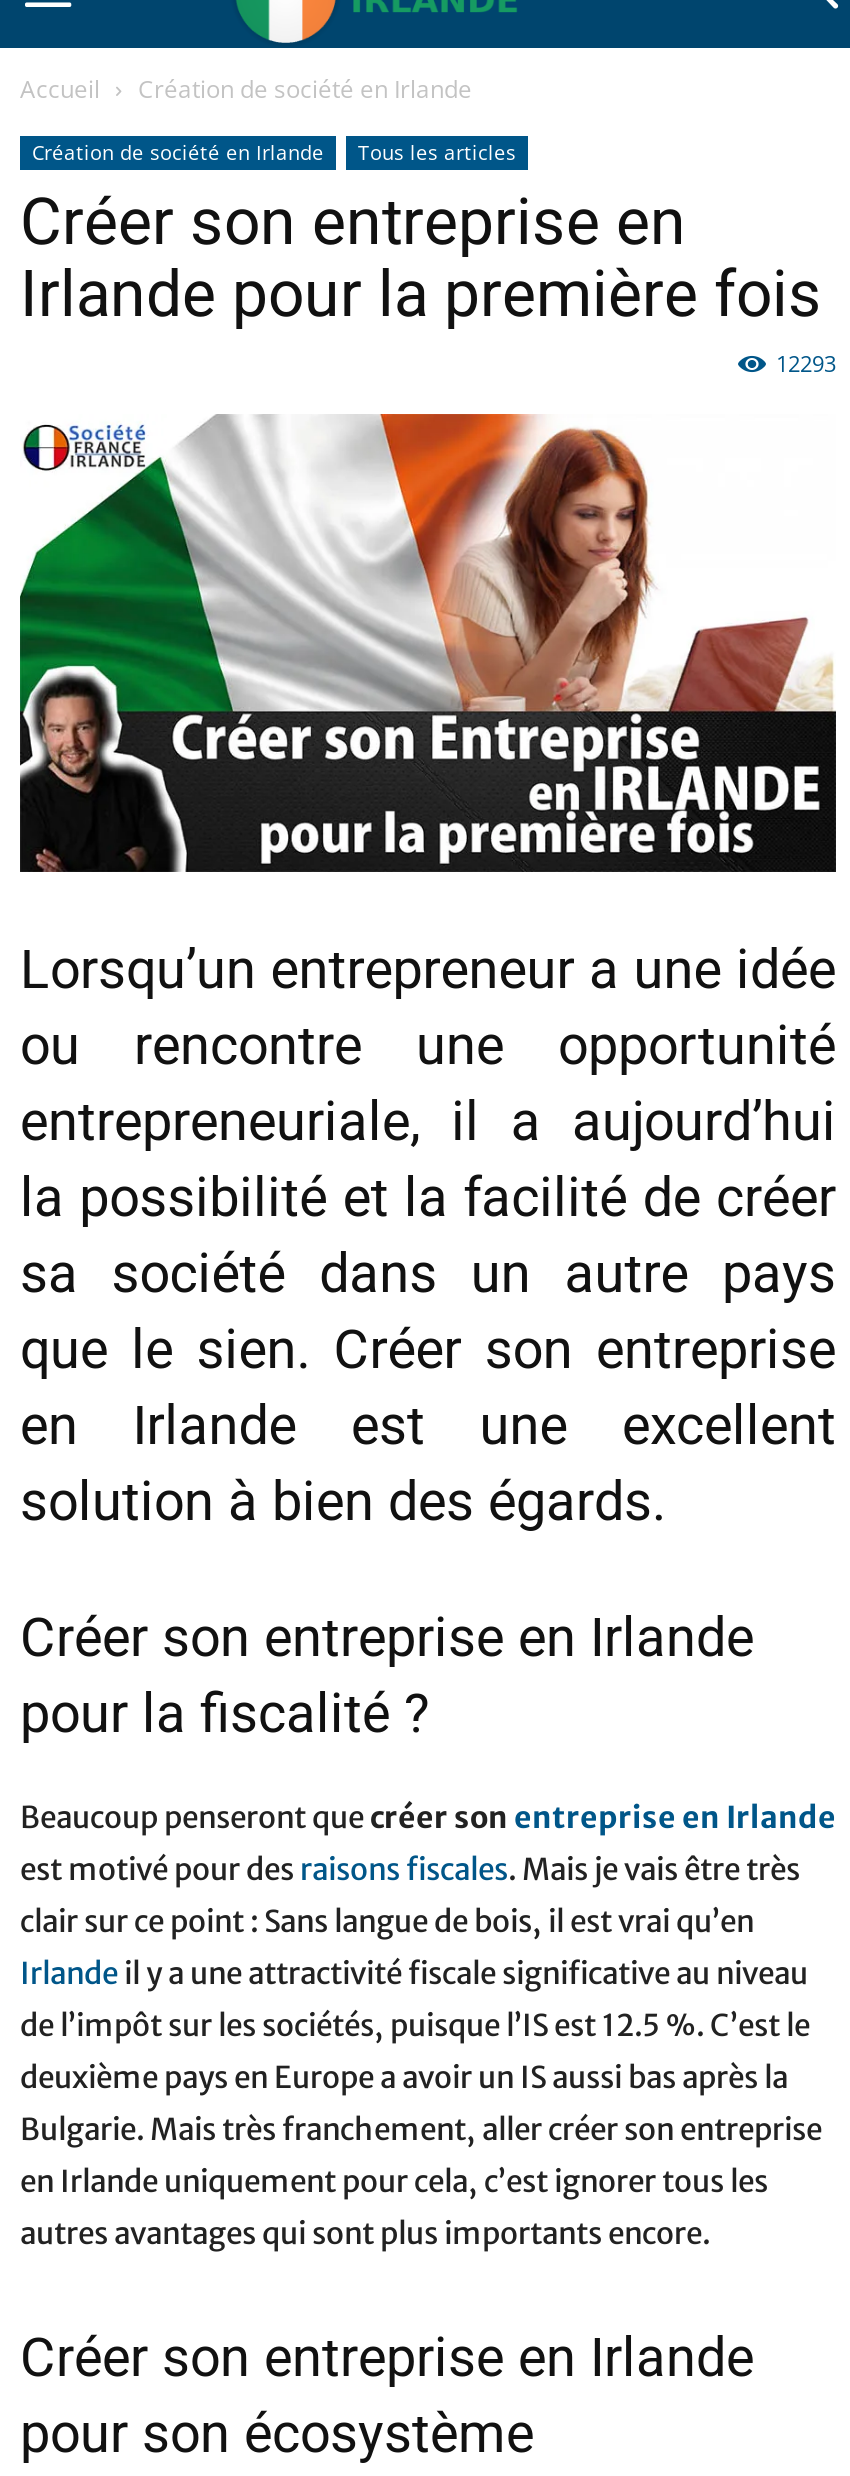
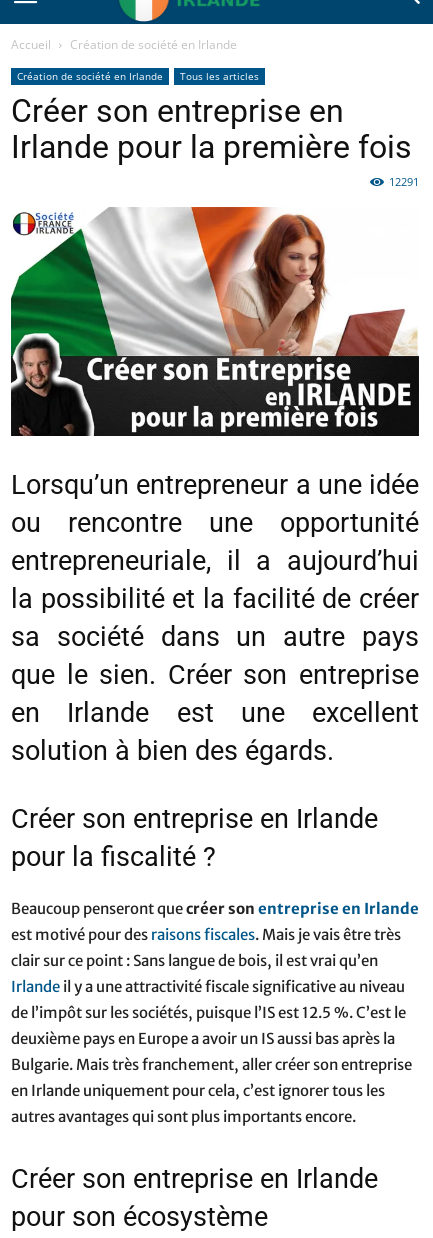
[776,348,836,378] 12293 -> [389,174,419,189] 12291

